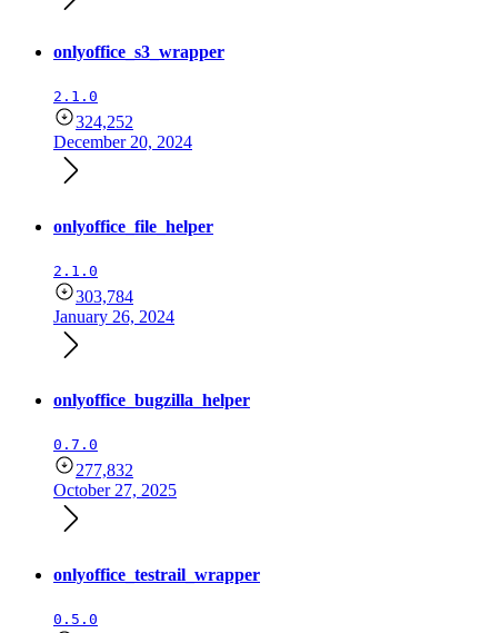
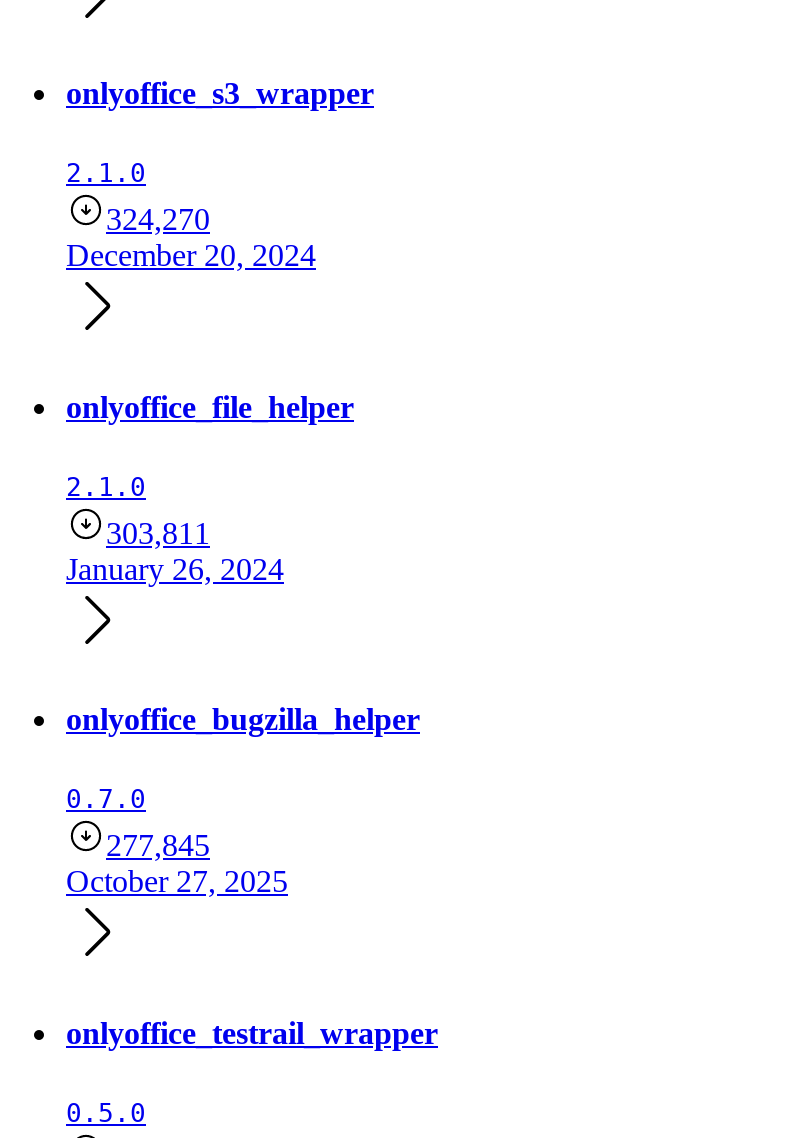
[76,113,133,132] 324,252 -> [106,203,210,237] 324,270
[76,287,133,306] 303,784 -> [106,516,210,550] 303,811
[76,461,133,480] 277,832 -> [106,829,210,863] 277,845

